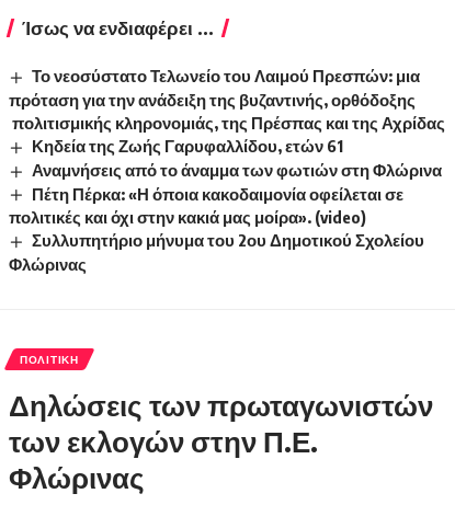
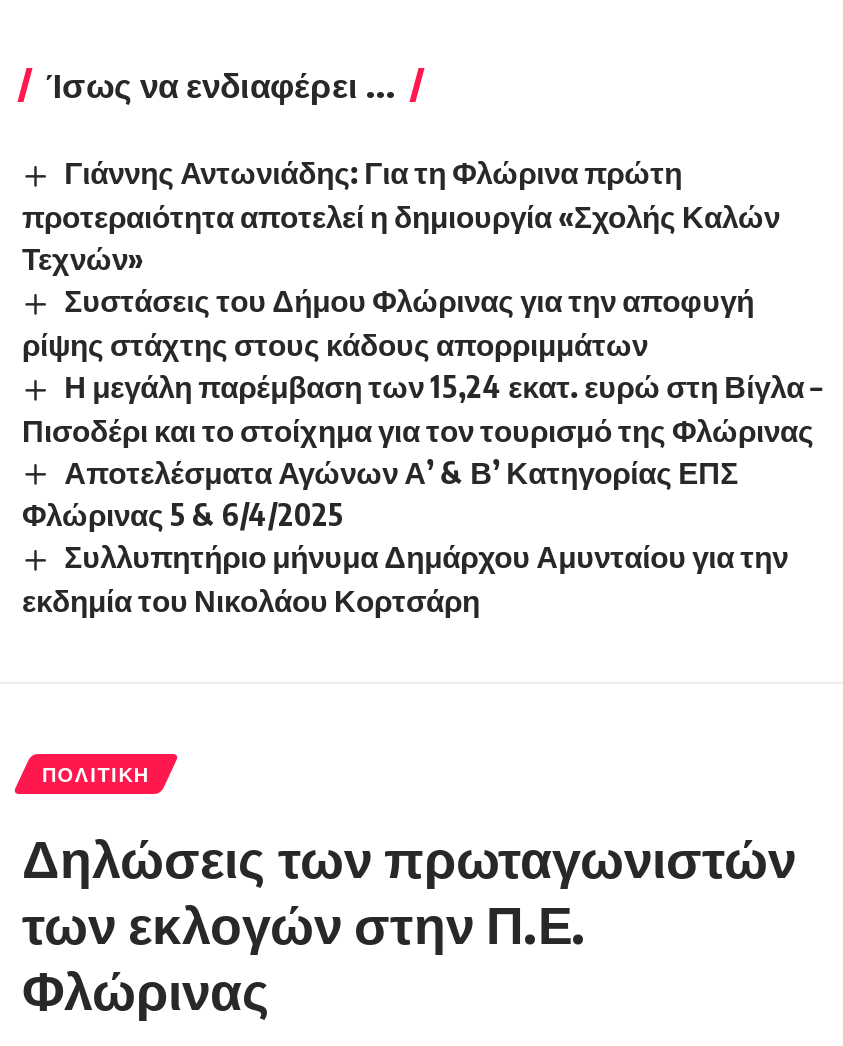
[9,66,445,274] Το νεοσύστατο Τελωνείο του Λαιμού Πρεσπών: μια | πρόταση για την ανάδειξη της βυζαντινής, ορθόδοξης | πολιτισμικής κληρονομιάς, της Πρέσπας και της Αχρίδας | Κηδεία της Ζωής Γαρυφαλλίδου, ετών 61 | Αναμνήσεις από το άναμμα των φωτιών στη Φλώρινα | Πέτη Πέρκα: «Η όποια κακοδαιμονία οφείλεται σε | πολιτικές και όχι στην κακιά μας μοίρα». (video) | Συλλυπητήριο μήνυμα του 2ου Δημοτικού Σχολείου | Φλώρινας -> [22,154,822,619] Γιάννης Αντωνιάδης: Για τη Φλώρινα πρώτη | προτεραιότητα αποτελεί η δημιουργία «Σχολής Καλών | Τεχνών» | Συστάσεις του Δήμου Φλώρινας για την αποφυγή | ρίψης στάχτης στους κάδους απορριμμάτων | Η μεγάλη παρέμβαση των 15,24 εκατ. ευρώ στη Βίγλα – | Πισοδέρι και το στοίχημα για τον τουρισμό της Φλώρινας | Αποτελέσματα Αγώνων Α’ & Β’ Κατηγορίας ΕΠΣ | Φλώρινας 5 & 6/4/2025 | Συλλυπητήριο μήνυμα Δημάρχου Αμυνταίου για την | εκδημία του Νικολάου Κορτσάρη

